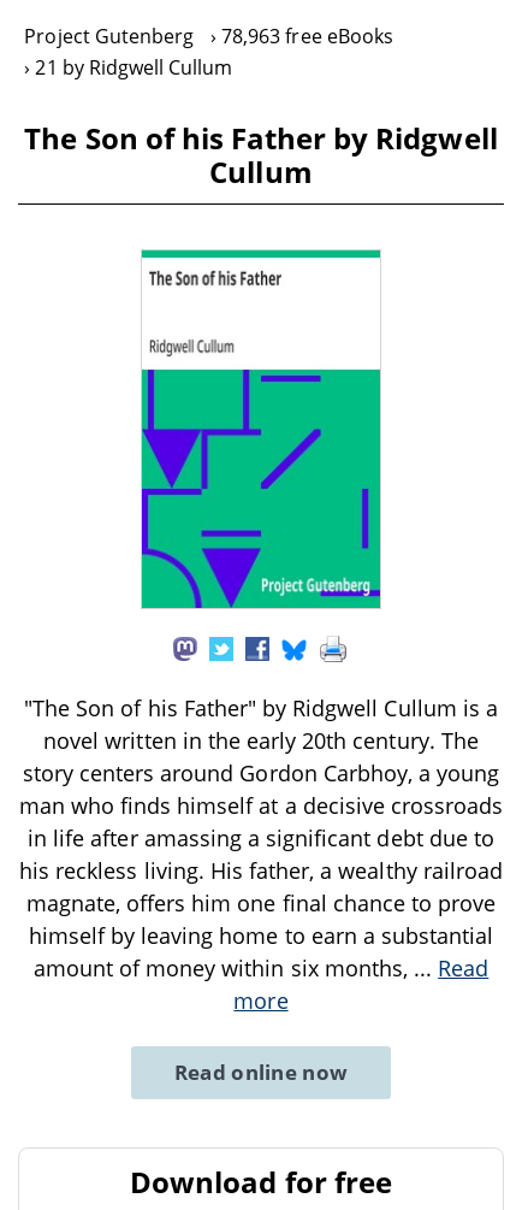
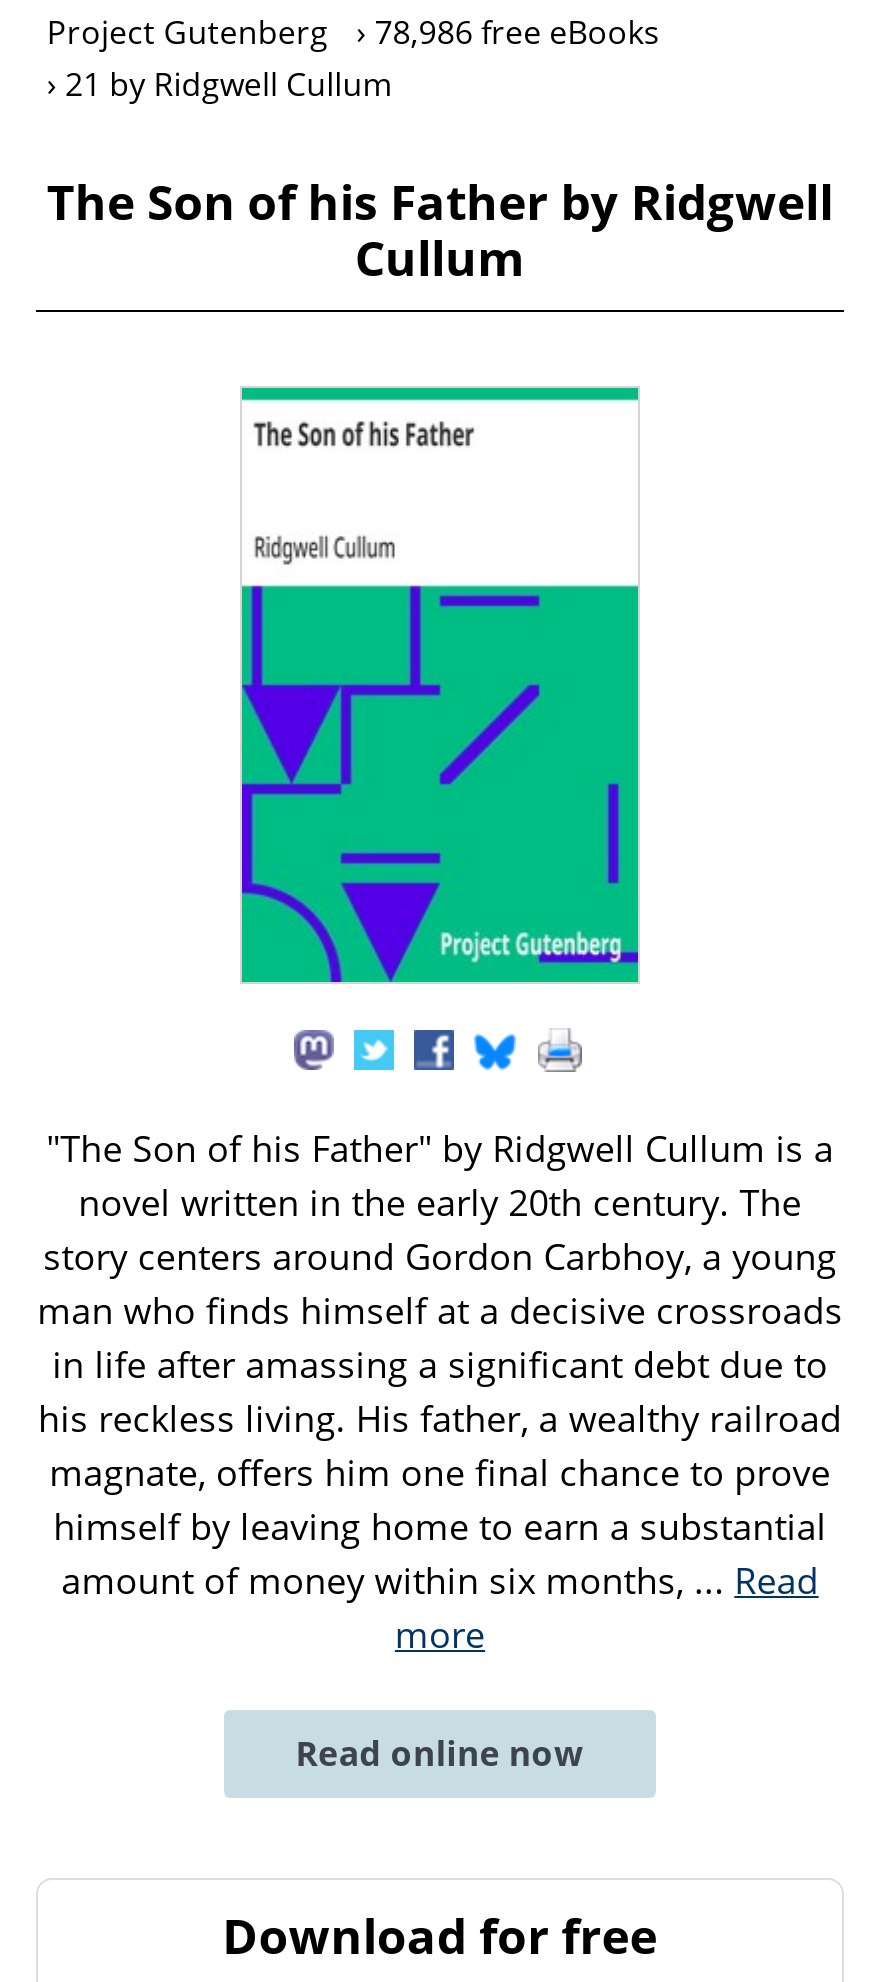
[25,23,393,49] Project Gutenberg 78,963 free eBooks -> [47,10,660,54] Project Gutenberg 78,986 free eBooks

